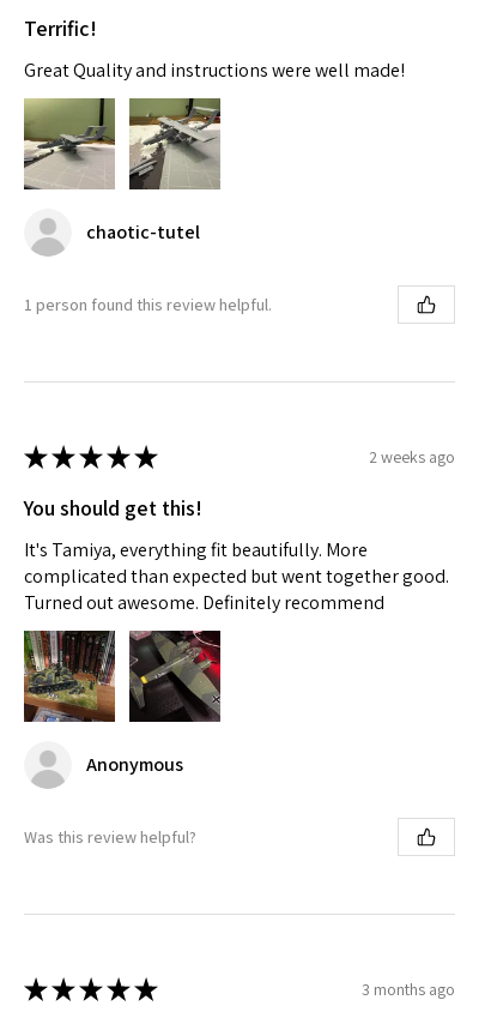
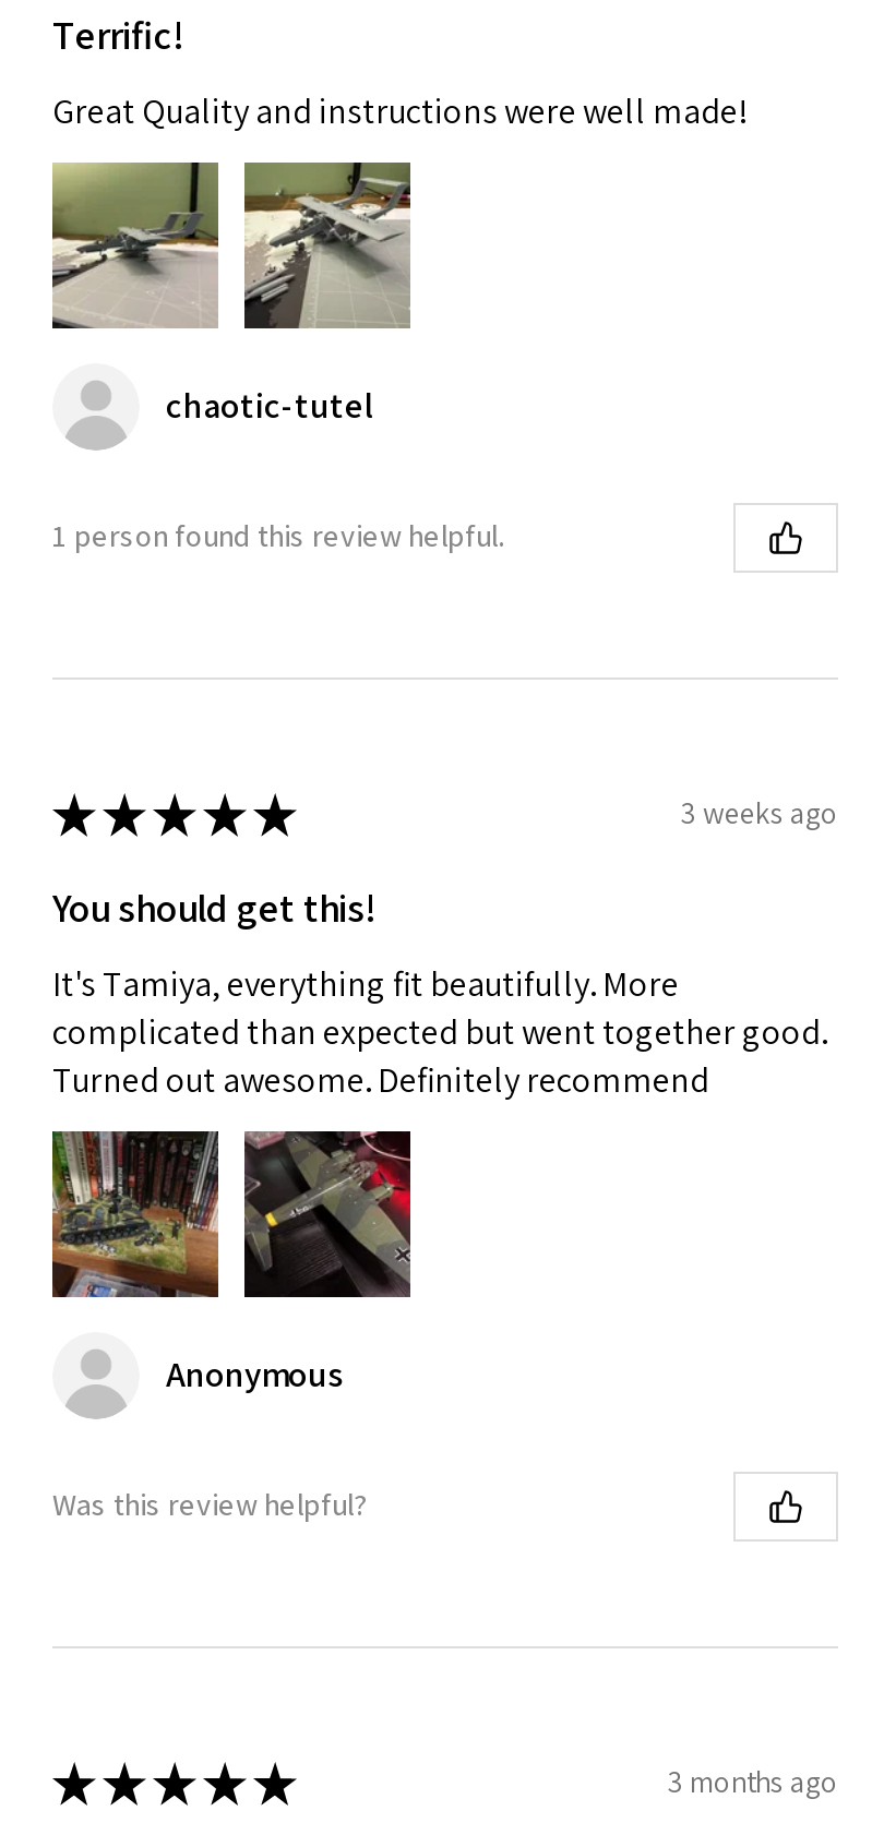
[369,446,455,468] 2 weeks ago -> [681,794,838,833] 3 weeks ago

